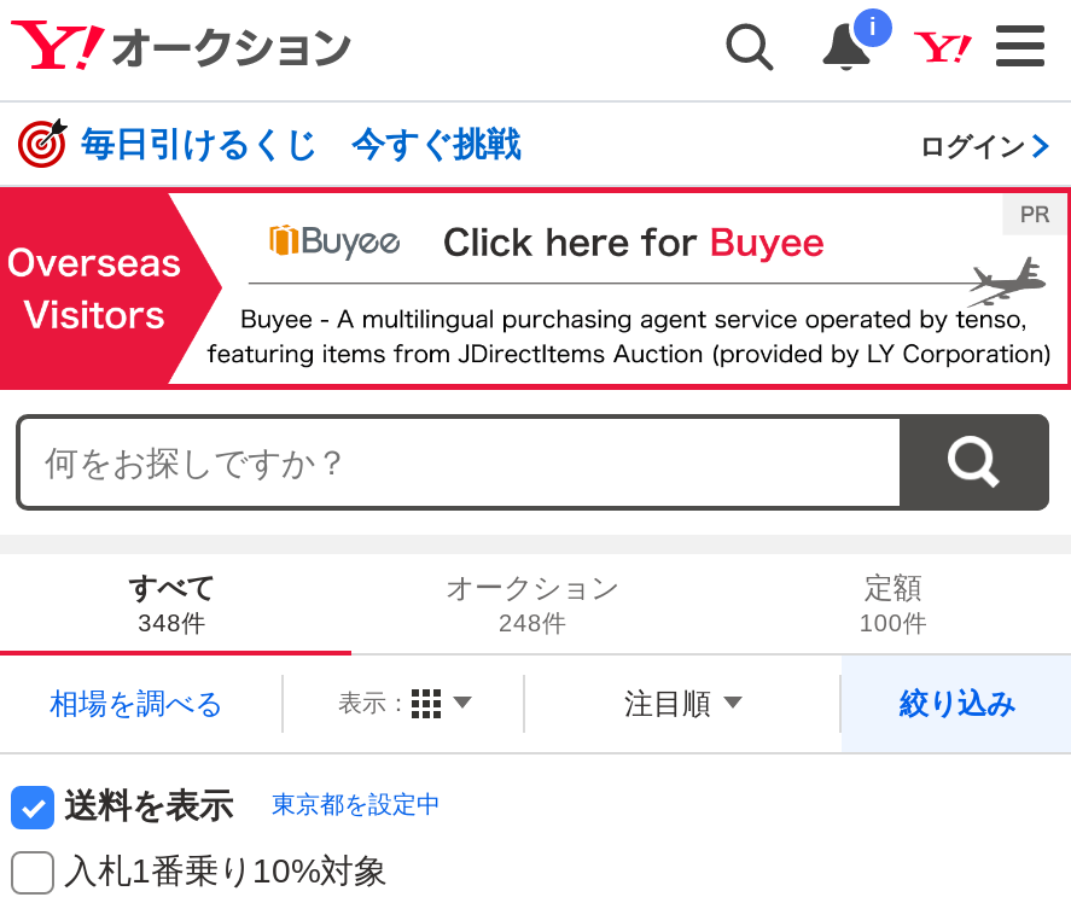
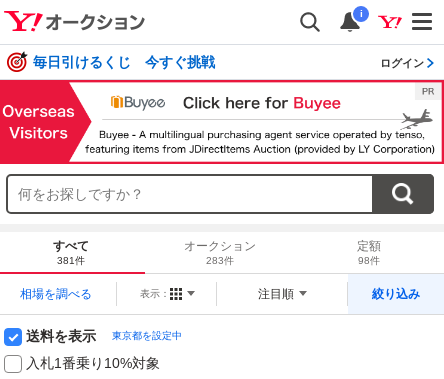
[138,609,206,635] 348件 -> [57,255,85,266] 381件
[499,609,566,635] 248件 -> [206,255,234,266] 283件
[859,609,927,635] 100件 -> [358,255,380,266] 98件

